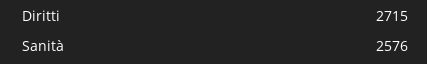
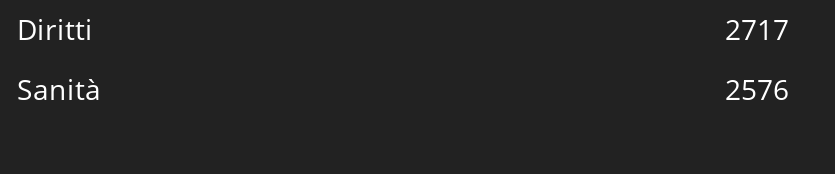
[376,6,408,25] 2715 -> [725,9,789,47] 2717

